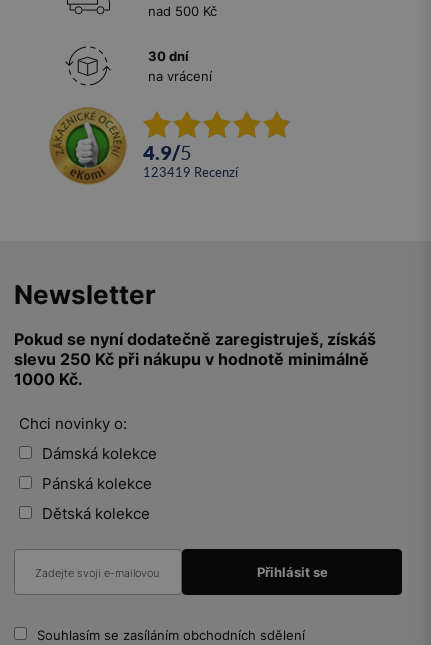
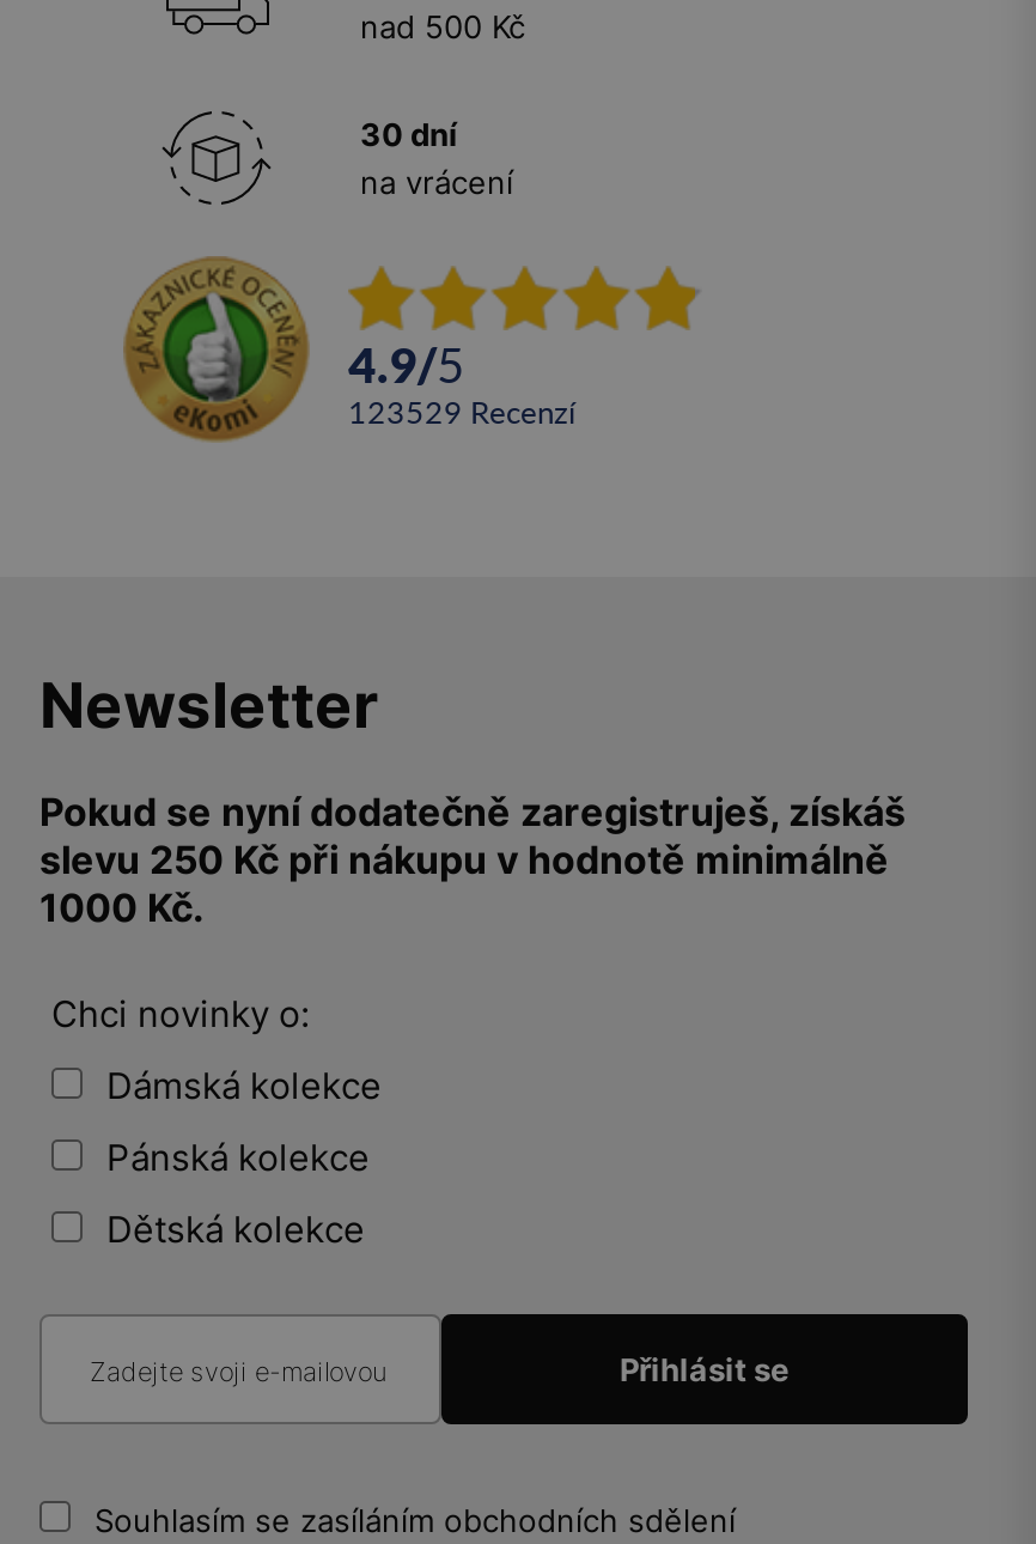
[143,164,238,180] 123419 recenzí -> [348,392,575,430] 123529 recenzí

